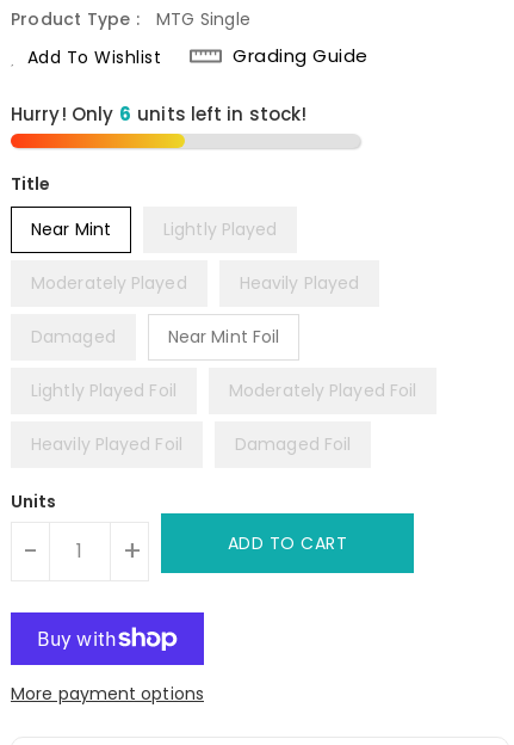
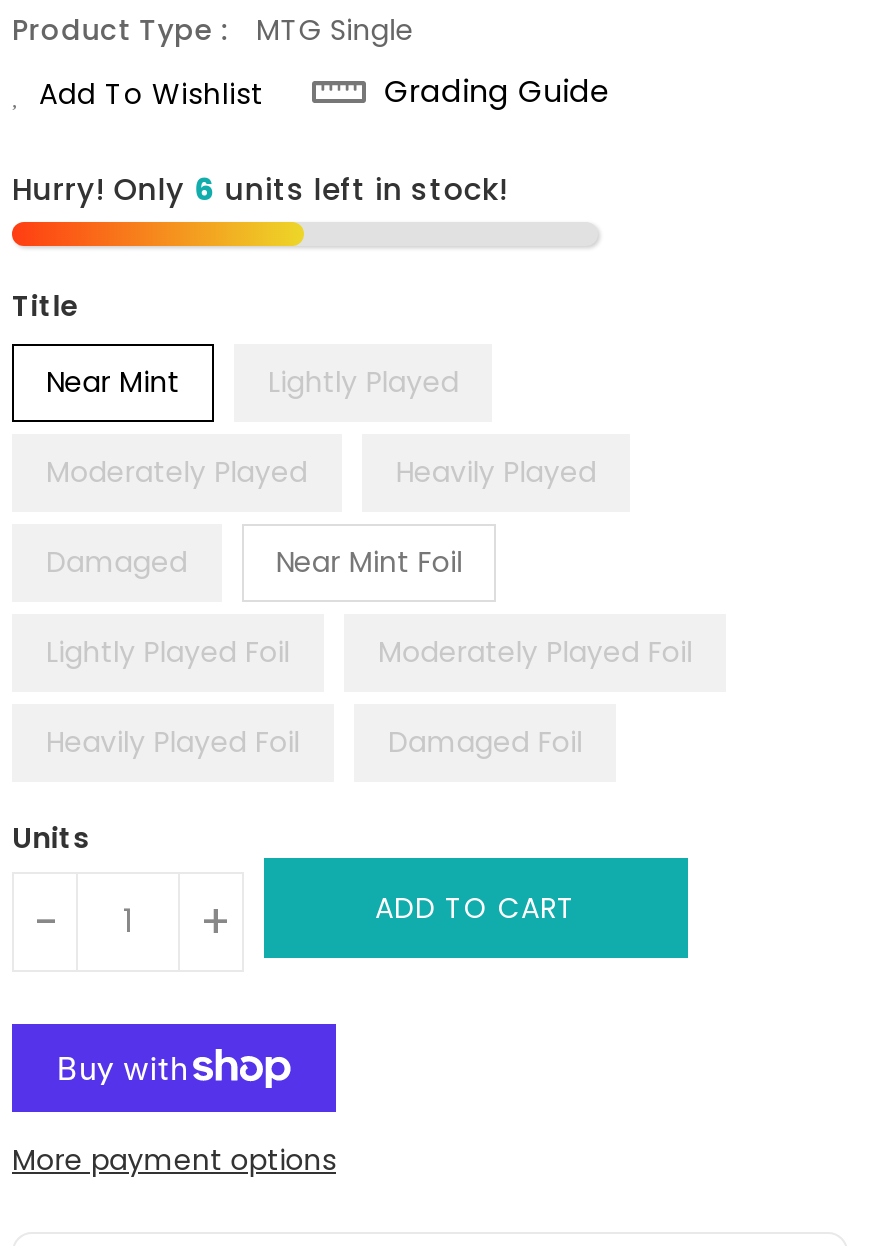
[11,101,307,126] Hurry! Only 6 units left in stock! -> [12,167,508,209] Hurry! Only | units left in stock!

